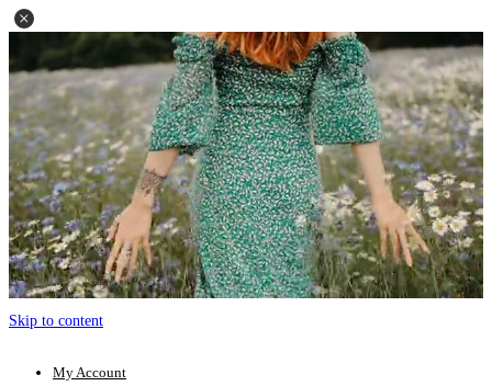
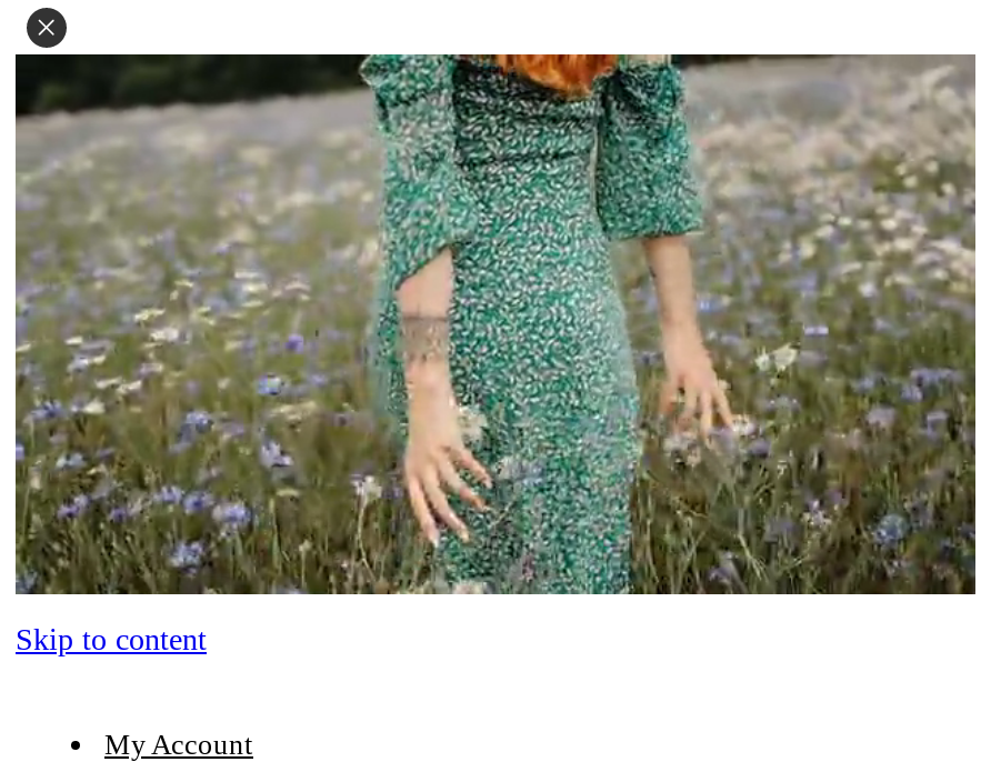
[8,31,483,298] [image] -> [13,52,975,594] [image]

